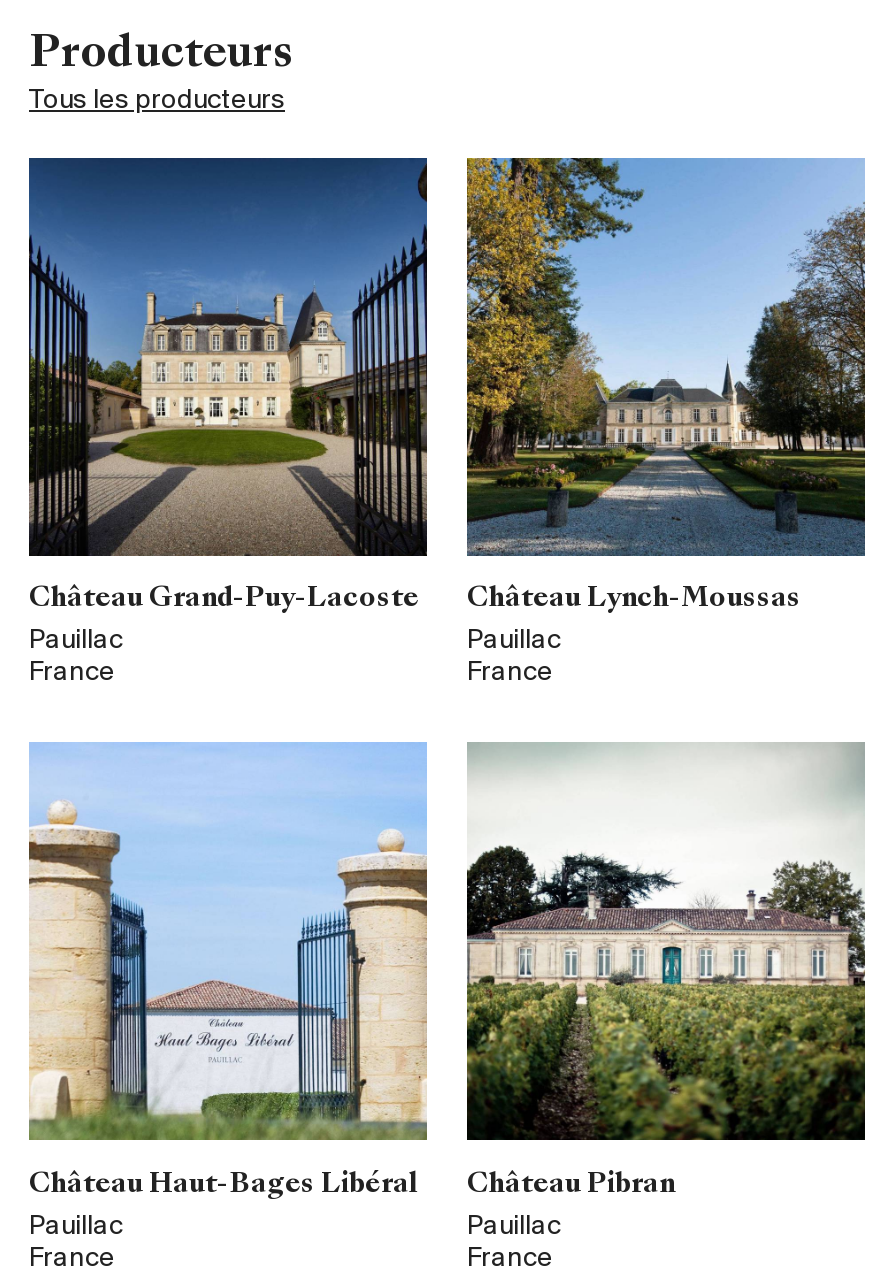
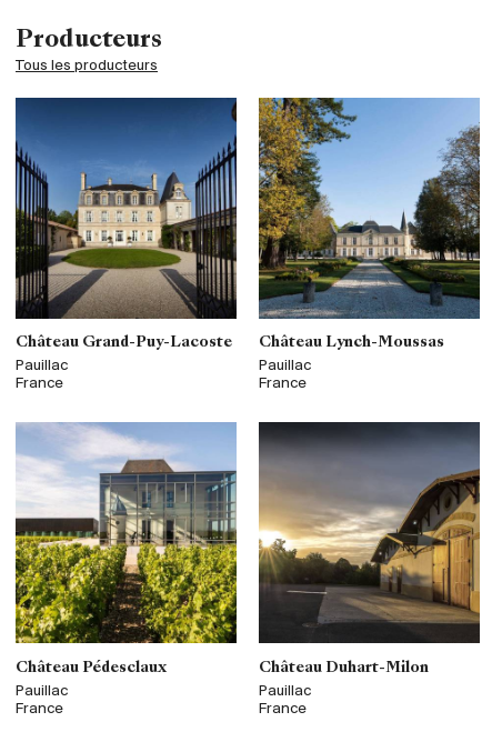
[27,744,429,1197] [image] | Château Haut-Bages Libéral -> [14,422,238,675] [image] | Château Pédesclaux
[465,742,867,1197] [image] | Château Pibran -> [258,421,481,675] [image] | Château Duhart-Milon

